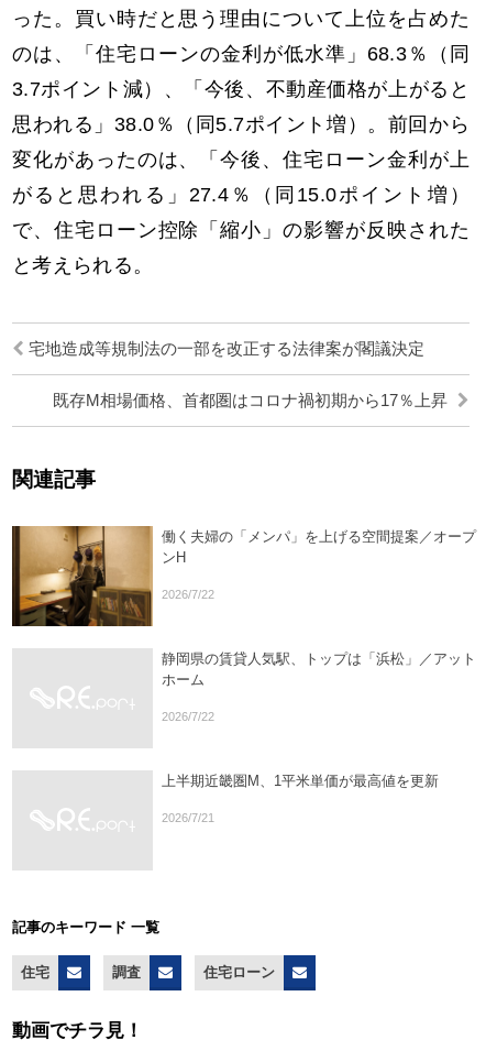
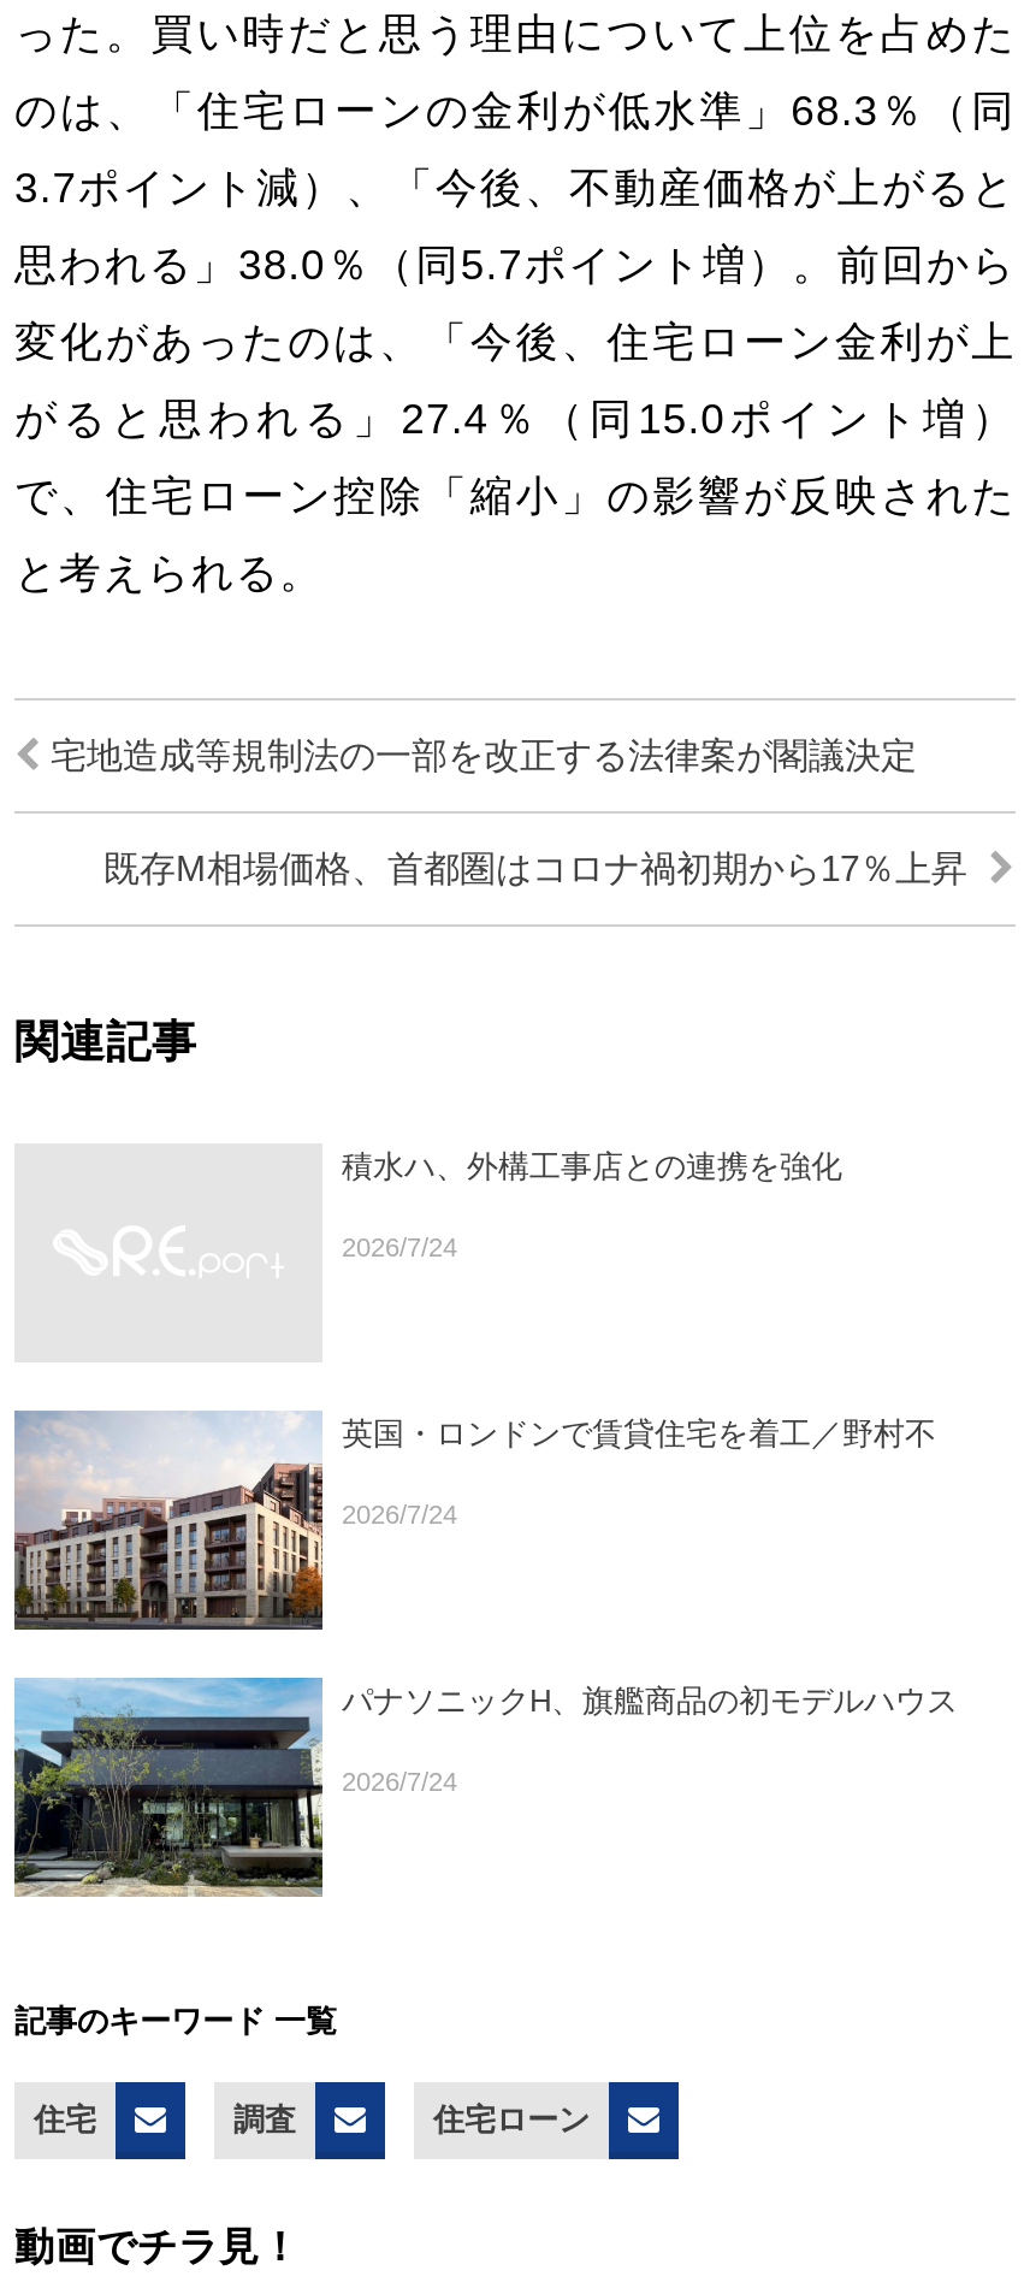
none -> [12,1411,325,1632] [image]
none -> [12,1675,325,1897] [image]
[11,525,153,627] [image] -> none
[162,528,476,565] 働く夫婦の「メンパ」を上げる空間提案／オープ | ンH -> [342,1147,842,1184] 積水ハ、外構工事店との連携を強化
[162,587,214,601] 2026/7/22 -> [342,1232,457,1261] 2026/7/24
[162,650,476,687] 静岡県の賃貸人気駅、トップは「浜松」／アット | ホーム -> [342,1415,936,1451] 英国・ロンドンで賃貸住宅を着工／野村不
[162,710,214,723] 2026/7/22 -> [342,1499,457,1528] 2026/7/24
[162,772,439,789] 上半期近畿圏M、1平米単価が最高値を更新 -> [342,1682,958,1718] パナソニックH、旗艦商品の初モデルハウス
[162,811,214,824] 2026/7/21 -> [342,1766,457,1795] 2026/7/24

